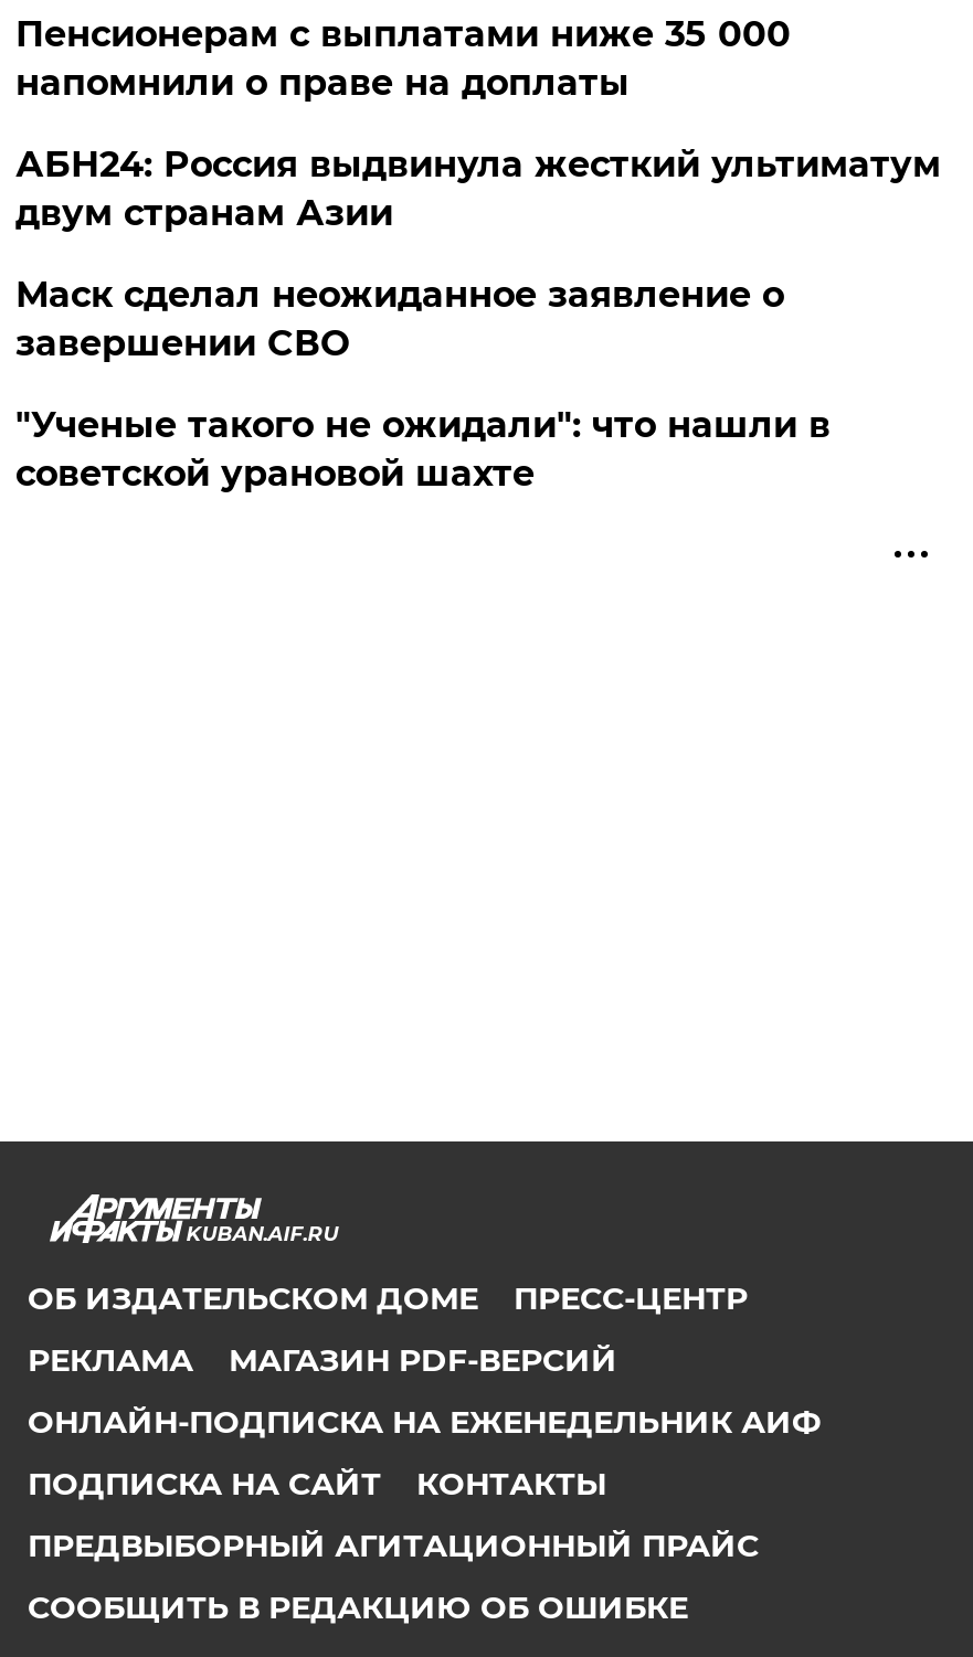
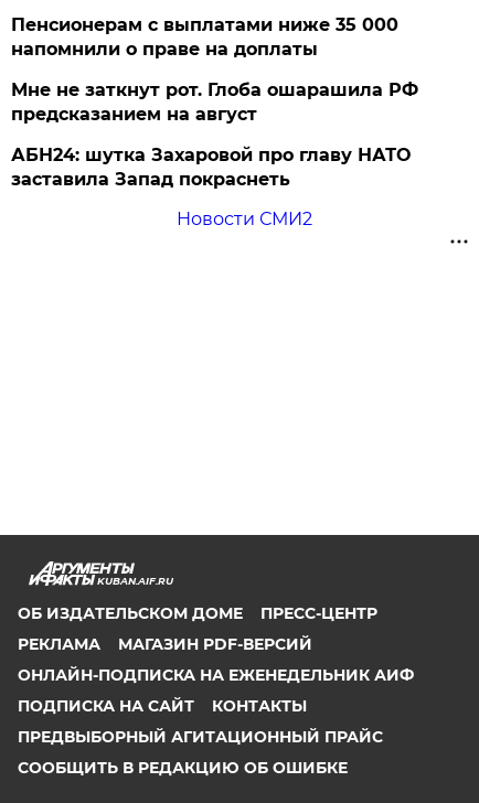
[15,144,941,234] АБН24: Россия выдвинула жесткий ультиматум | двум странам Азии -> [11,79,419,125] Мне не заткнут рот. Глоба ошарашила РФ | предсказанием на август
[15,274,784,364] Маск сделал неожиданное заявление о | завершении СВО -> [11,144,411,190] АБН24: шутка Захаровой про главу НАТО | заставила Запад покраснеть
[15,404,830,495] "Ученые такого не ожидали": что нашли в | советской урановой шахте -> [176,208,312,229] Новости СМИ2

